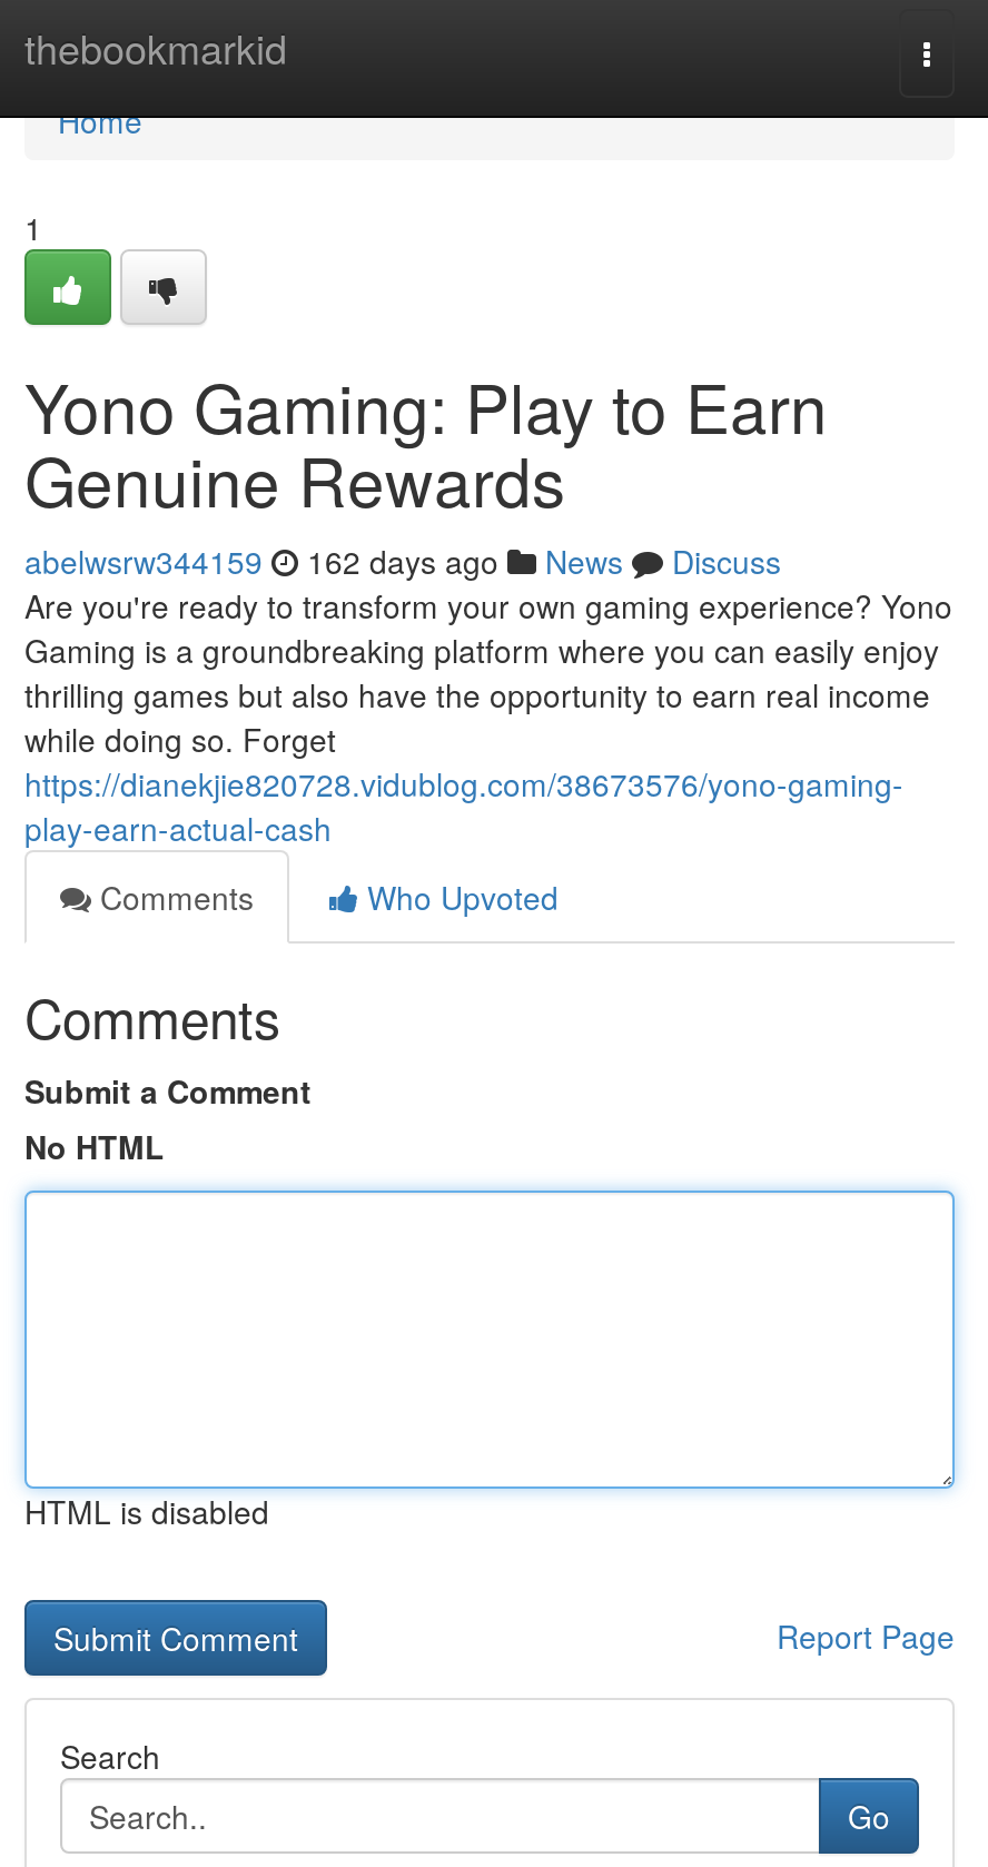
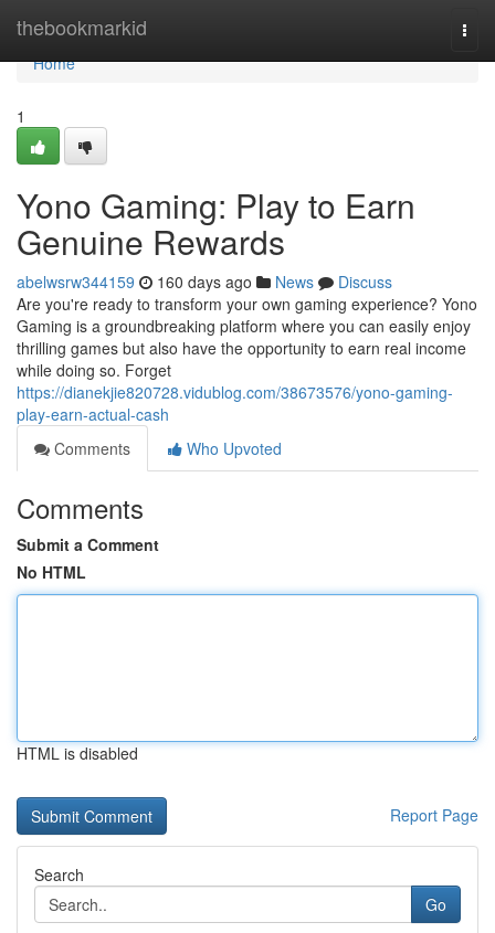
[24,539,781,583] abelwsrw344159 162 days ago News Discuss -> [17,271,392,293] abelwsrw344159 160 days ago News Discuss

